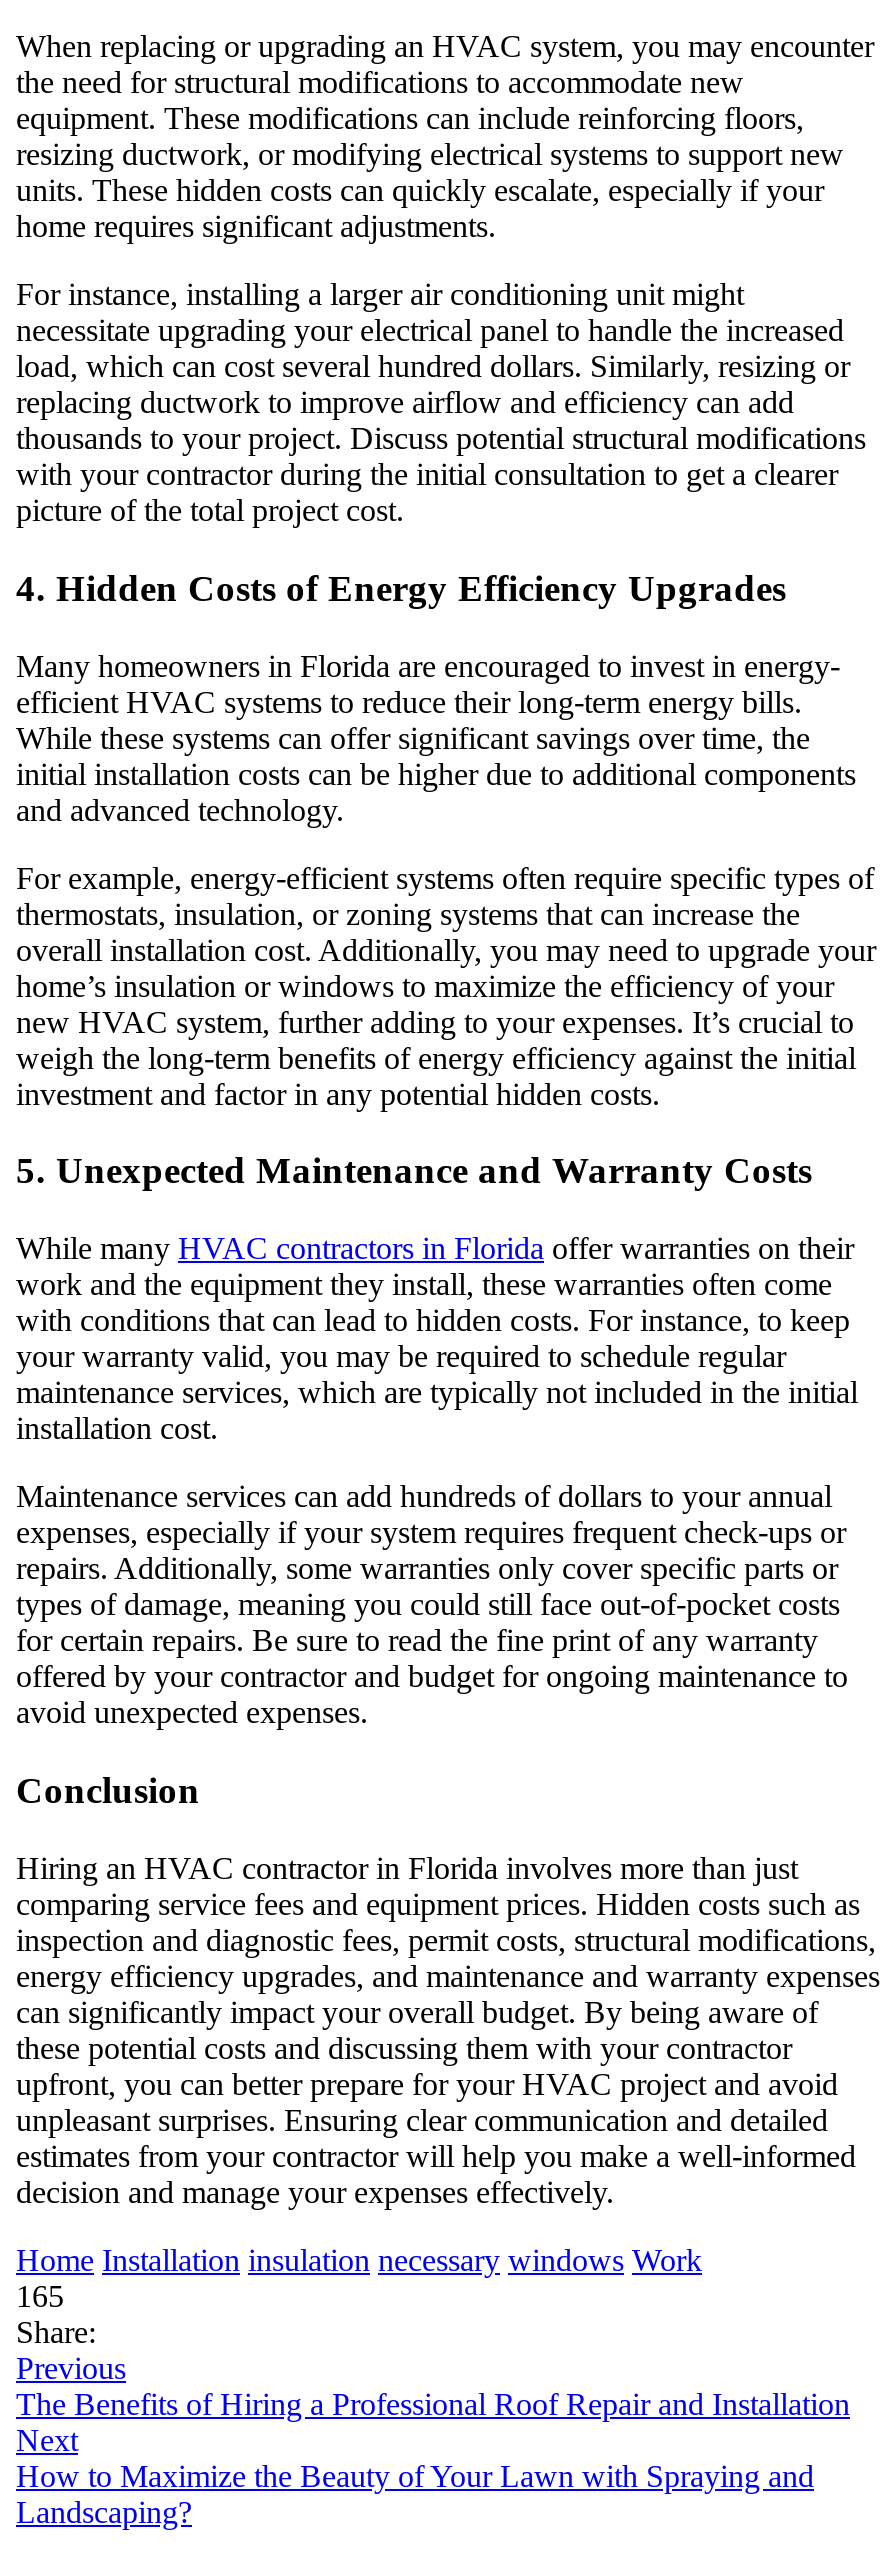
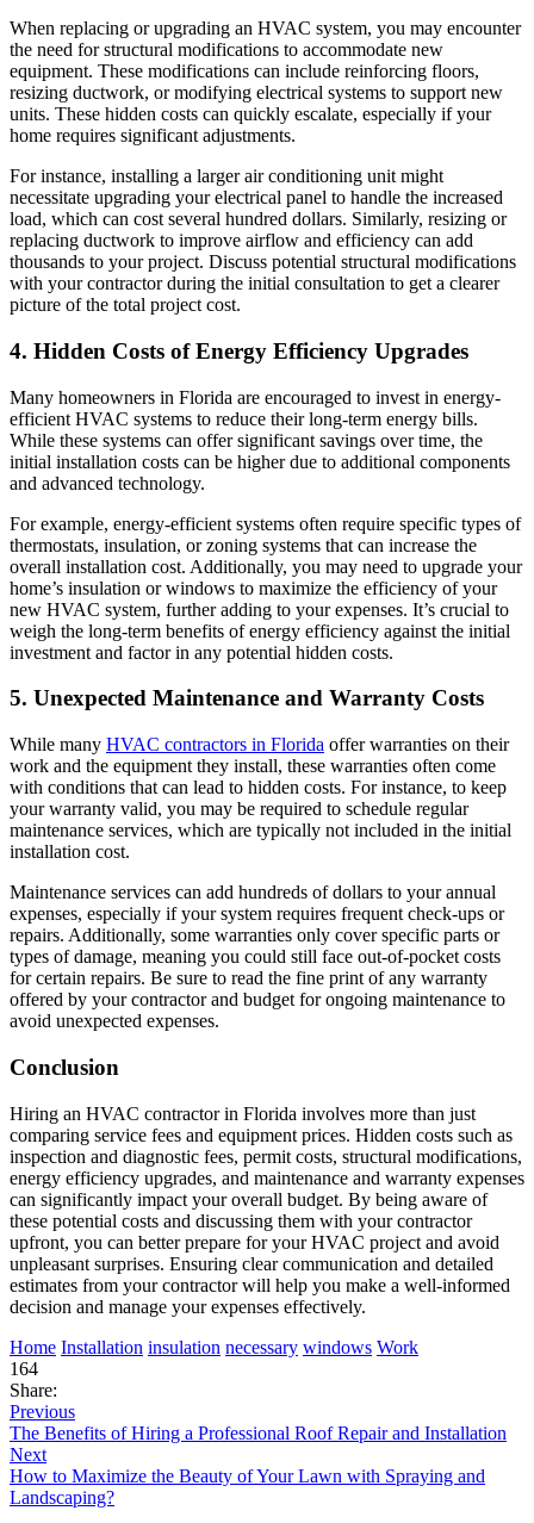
[16,2278,64,2312] 165 -> [10,1358,38,1378] 164

